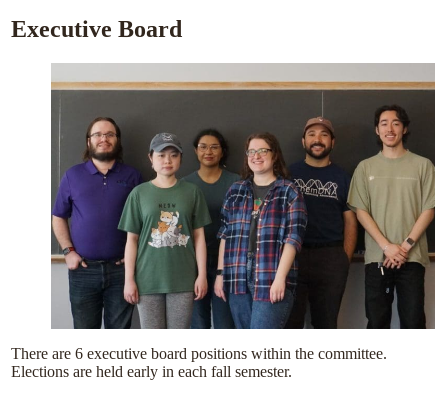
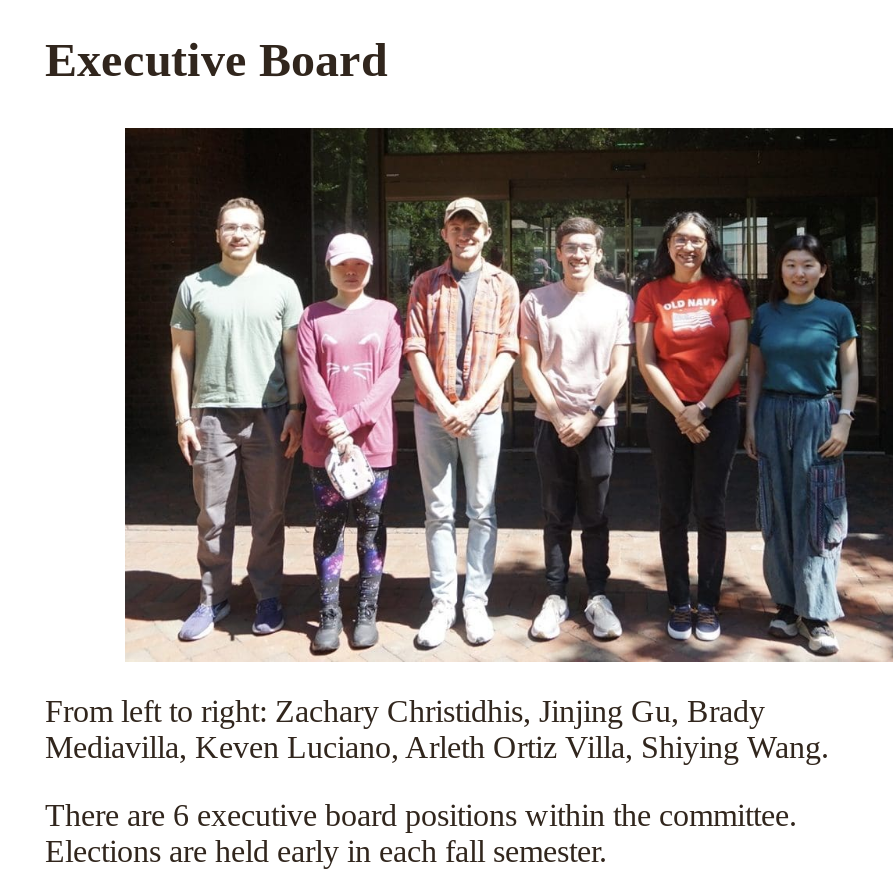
none -> [45,694,829,764] From left to right: Zachary Christidhis, Jinjing Gu, Brady | Mediavilla, Keven Luciano, Arleth Ortiz Villa, Shiying Wang.
[50,63,432,330] [image] -> [123,126,887,662] [image]

